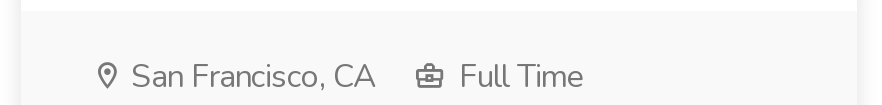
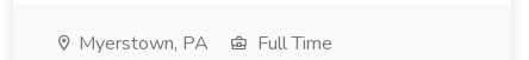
[123,55,377,99] San Francisco, CA -> [74,31,209,56] Myerstown, PA

